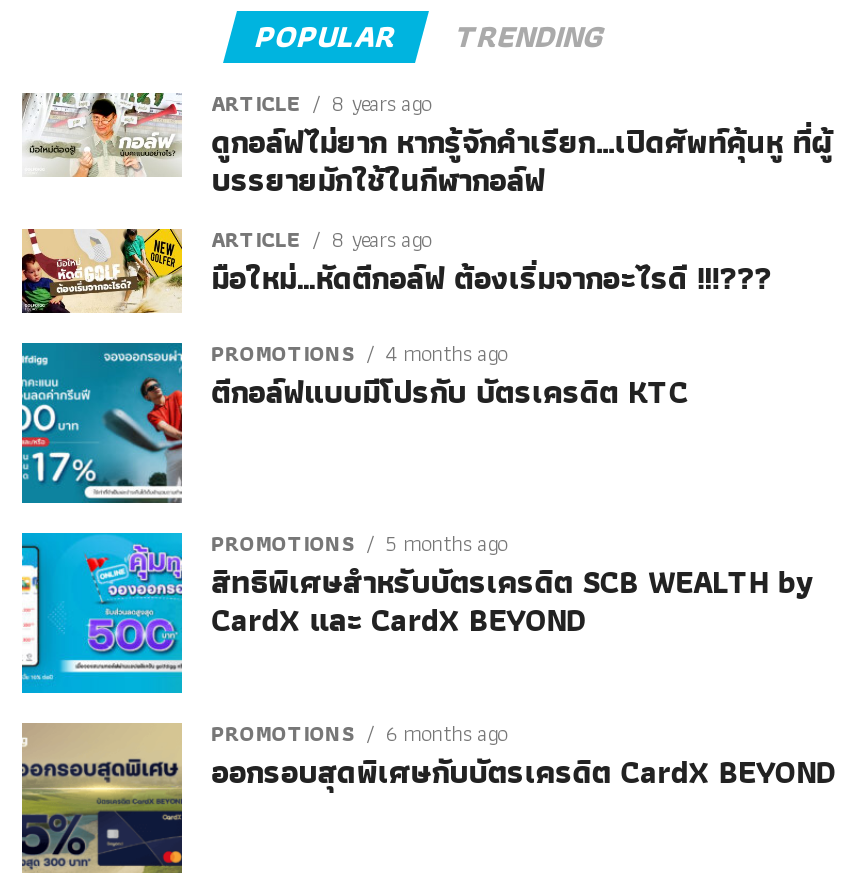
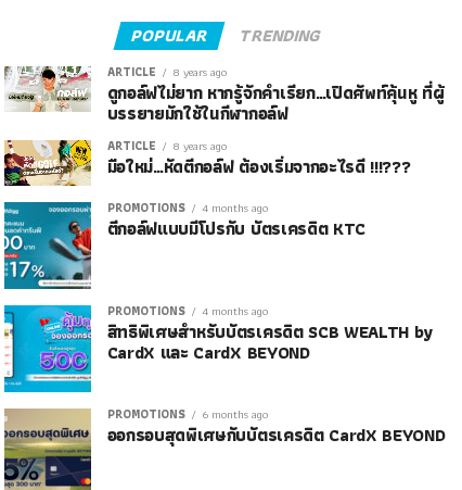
[211,525,507,561] PROMOTIONS 5 months ago -> [107,301,268,320] PROMOTIONS 4 months ago

